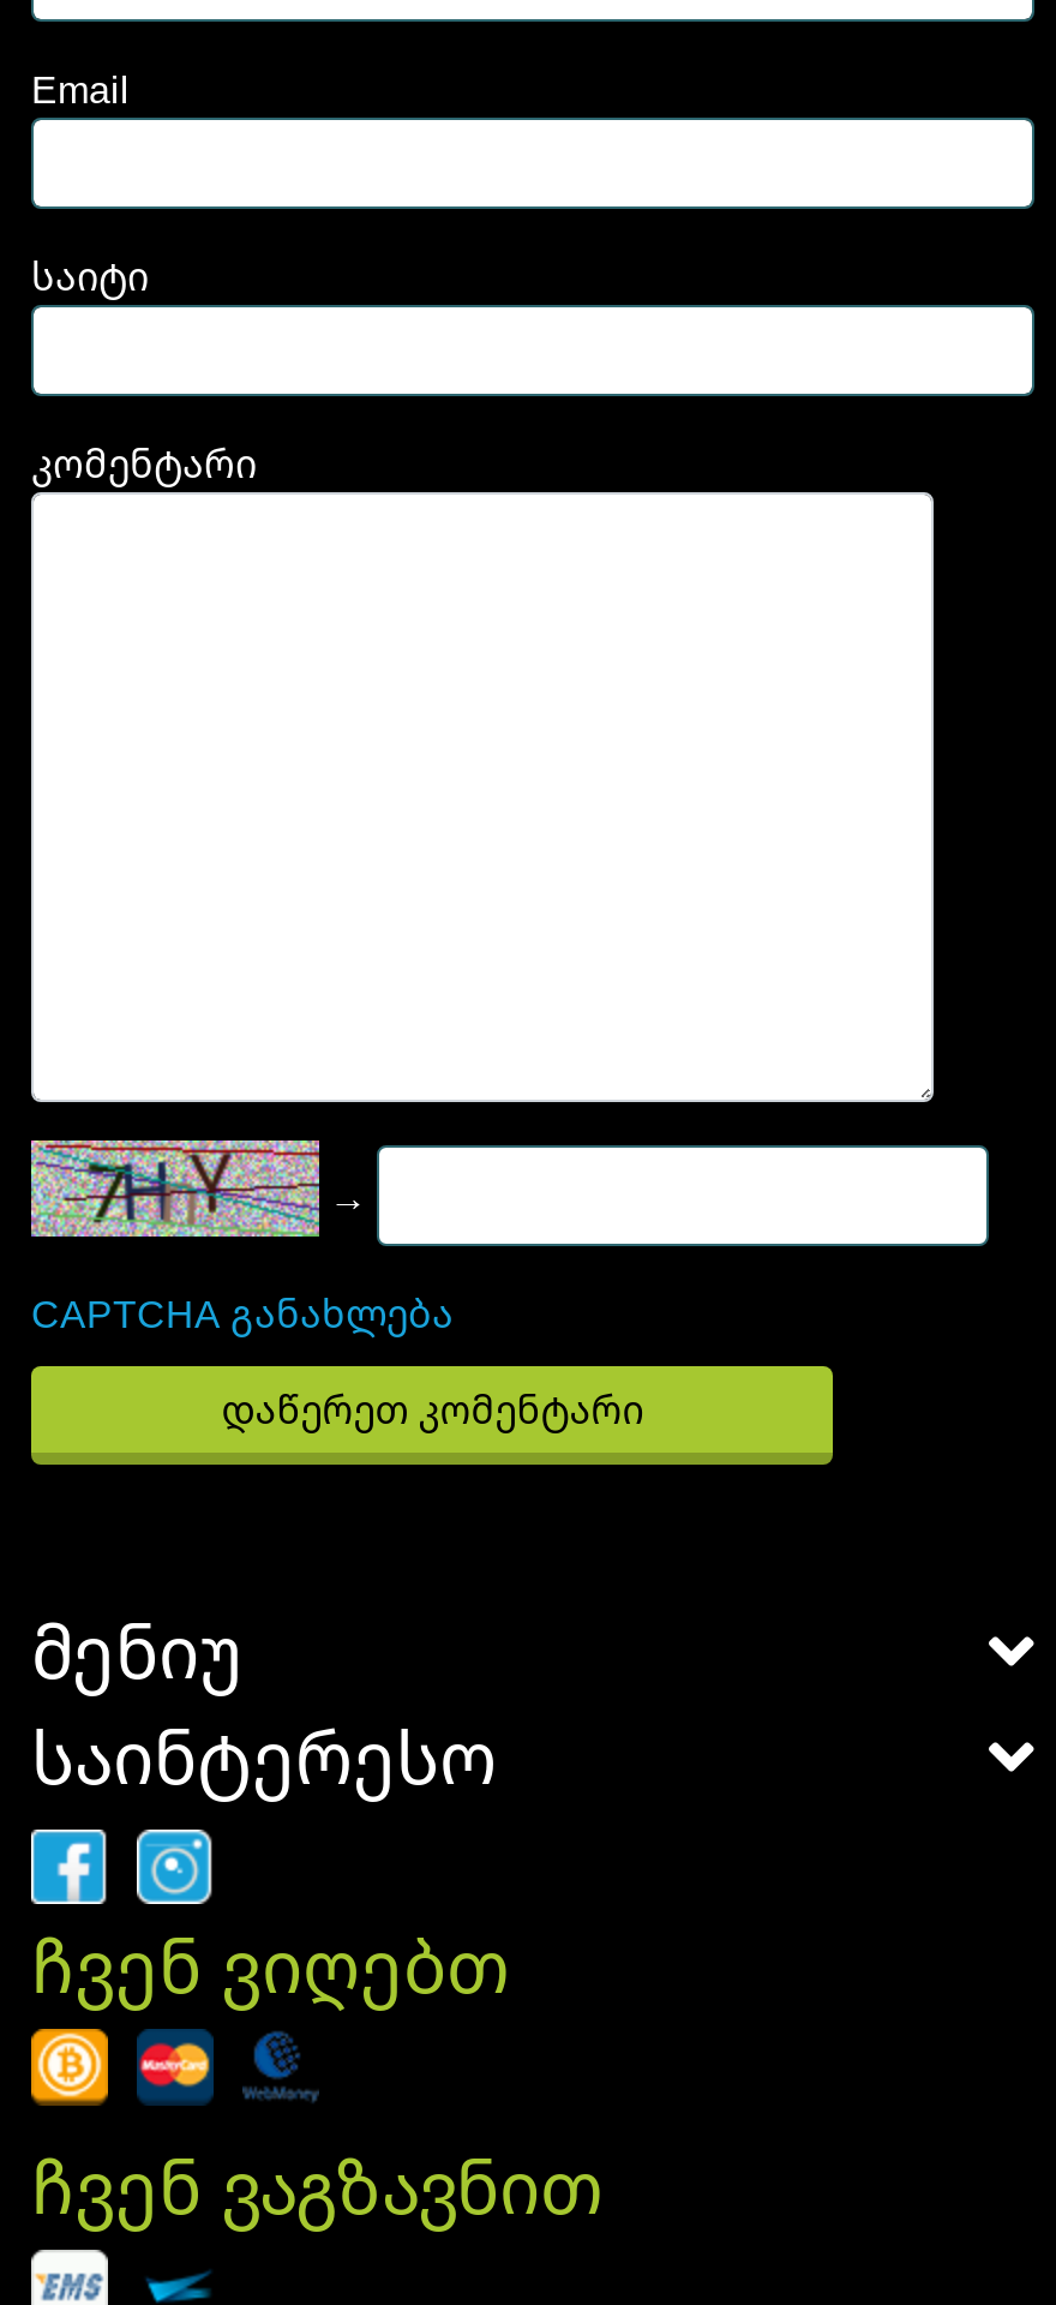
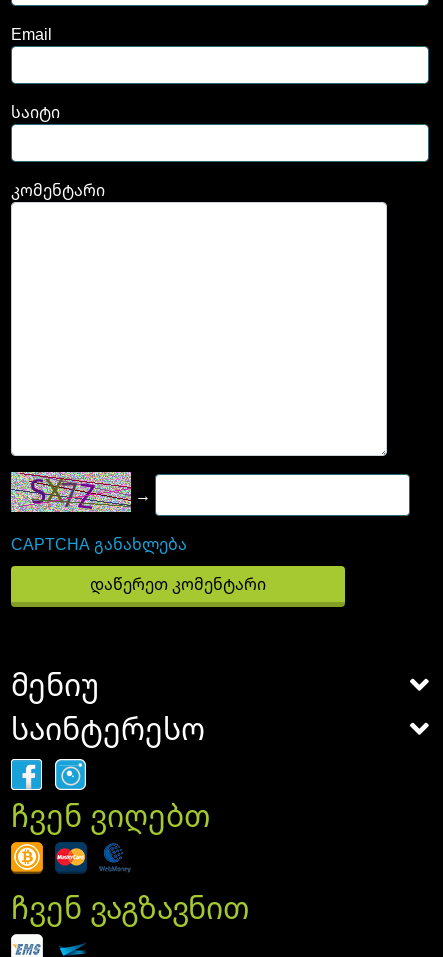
[31,1140,319,1237] [image] -> [11,472,131,512] [image]

